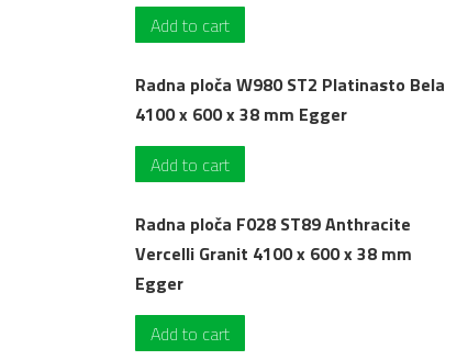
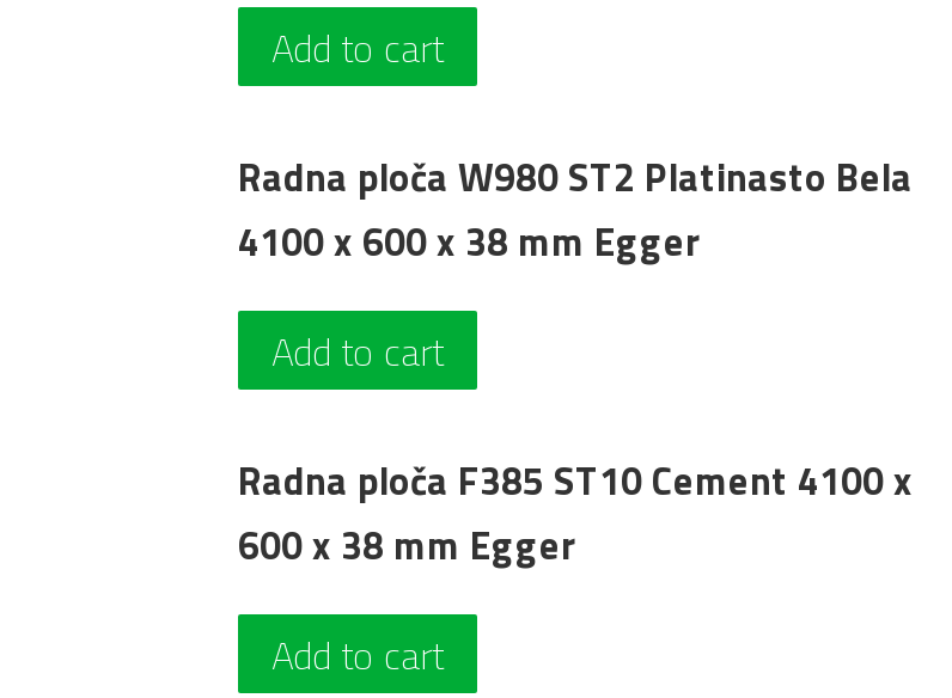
[135,211,412,297] Radna ploča F028 ST89 Anthracite | Vercelli Granit 4100 x 600 x 38 mm | Egger -> [238,452,913,574] Radna ploča F385 ST10 Cement 4100 x | 600 x 38 mm Egger

